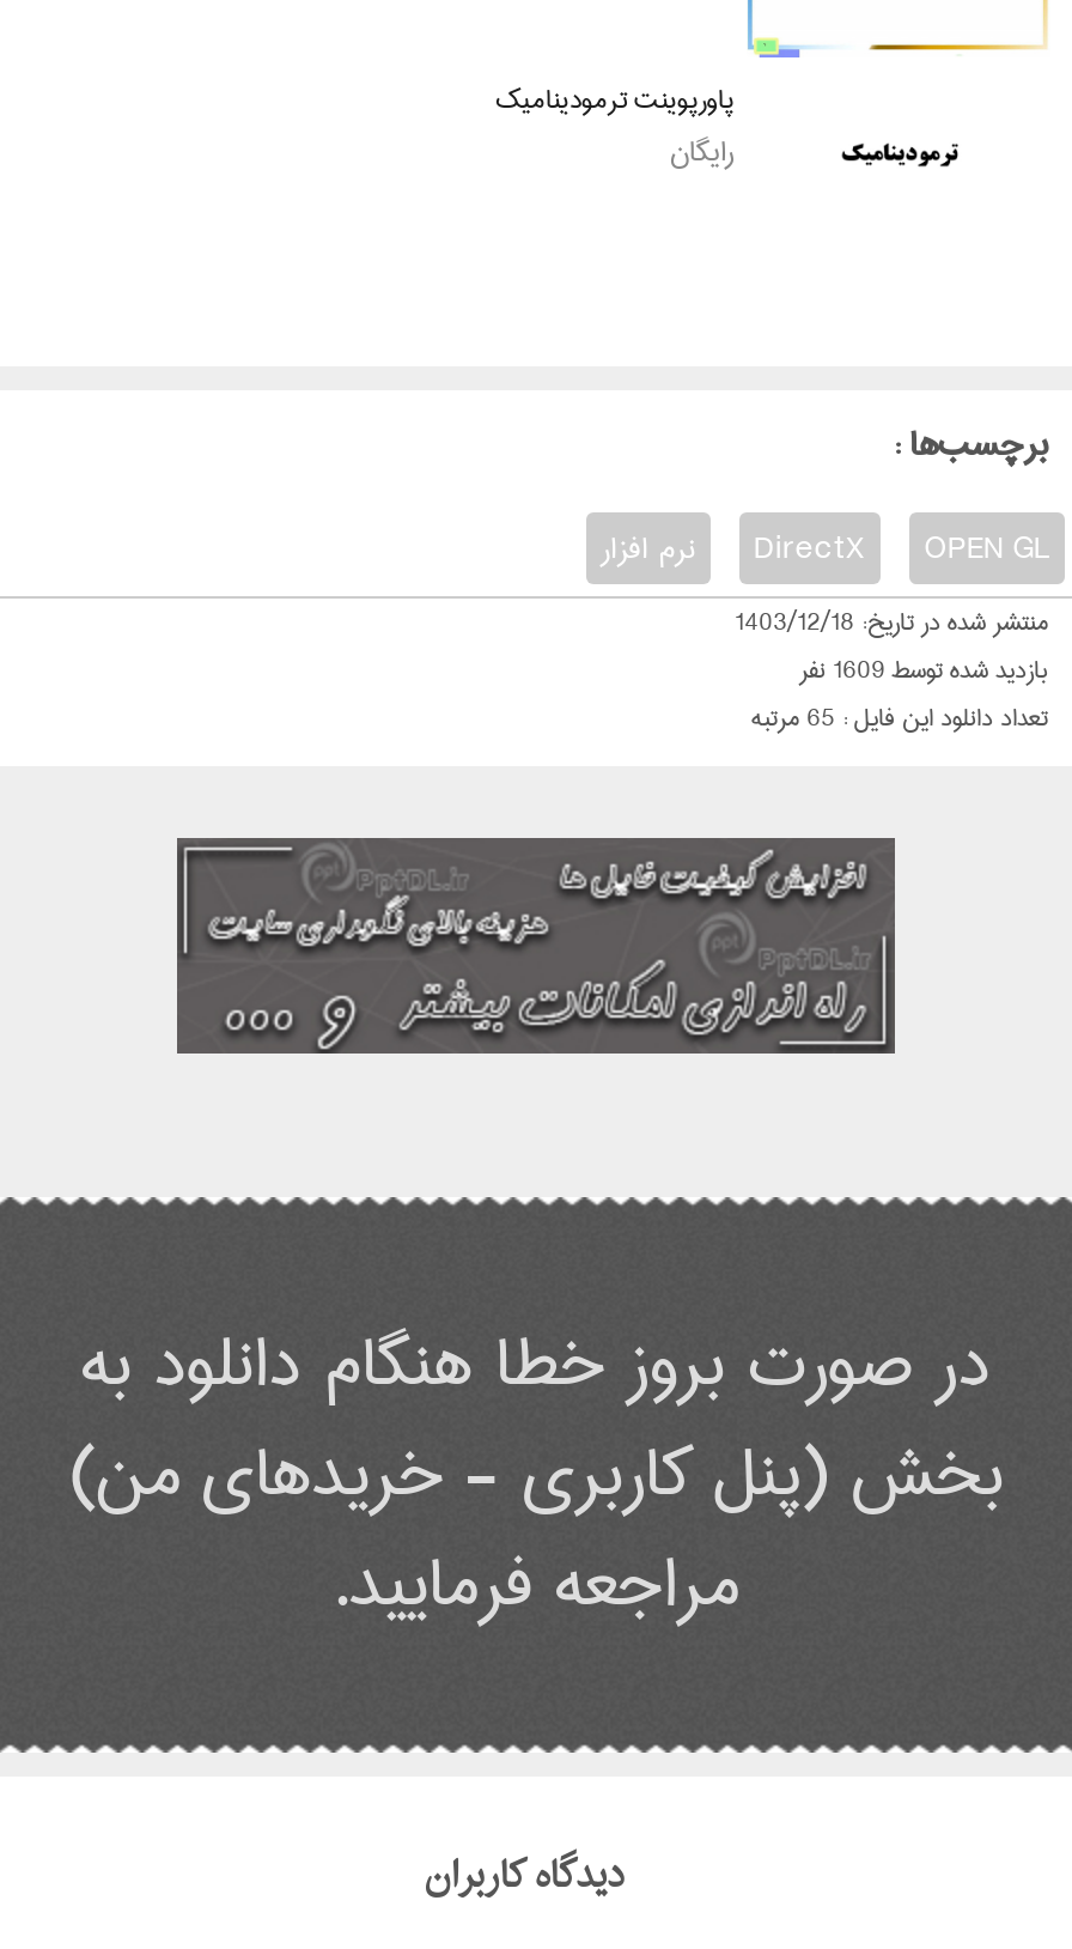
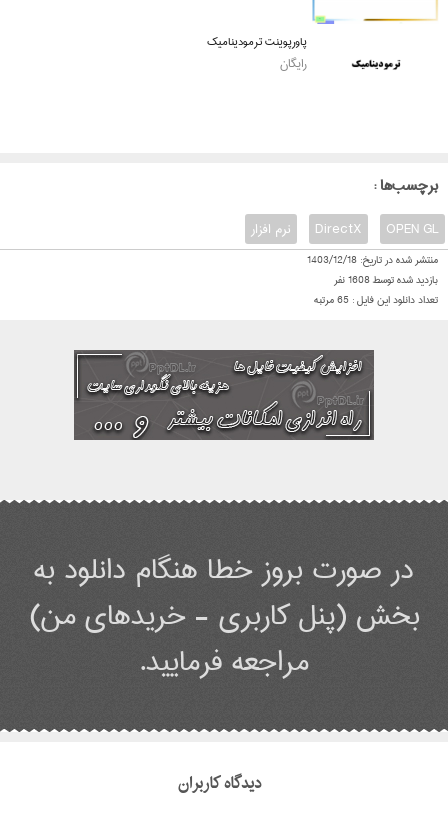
[799,647,1048,695] بازدید شده توسط1609 نفر -> [334,270,438,290] بازدید شده توسط1608 نفر

